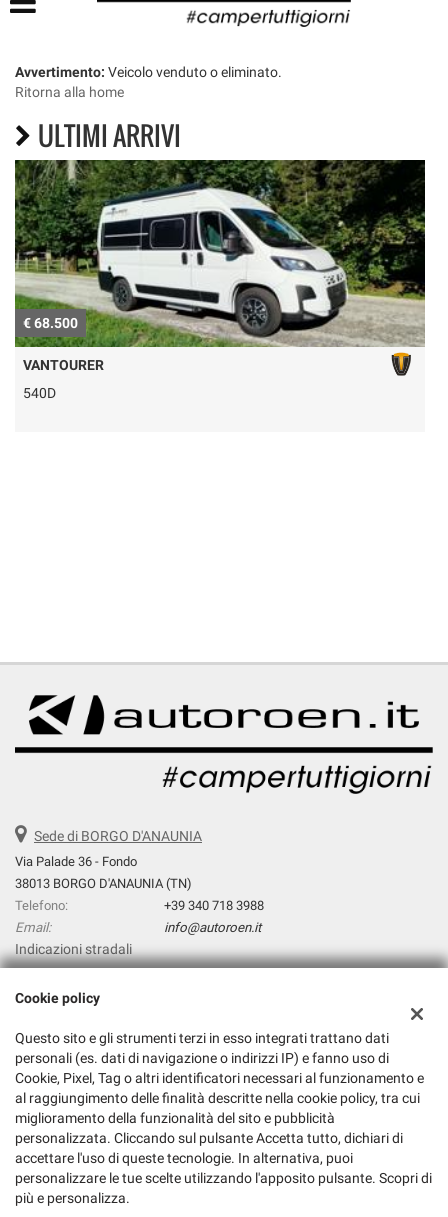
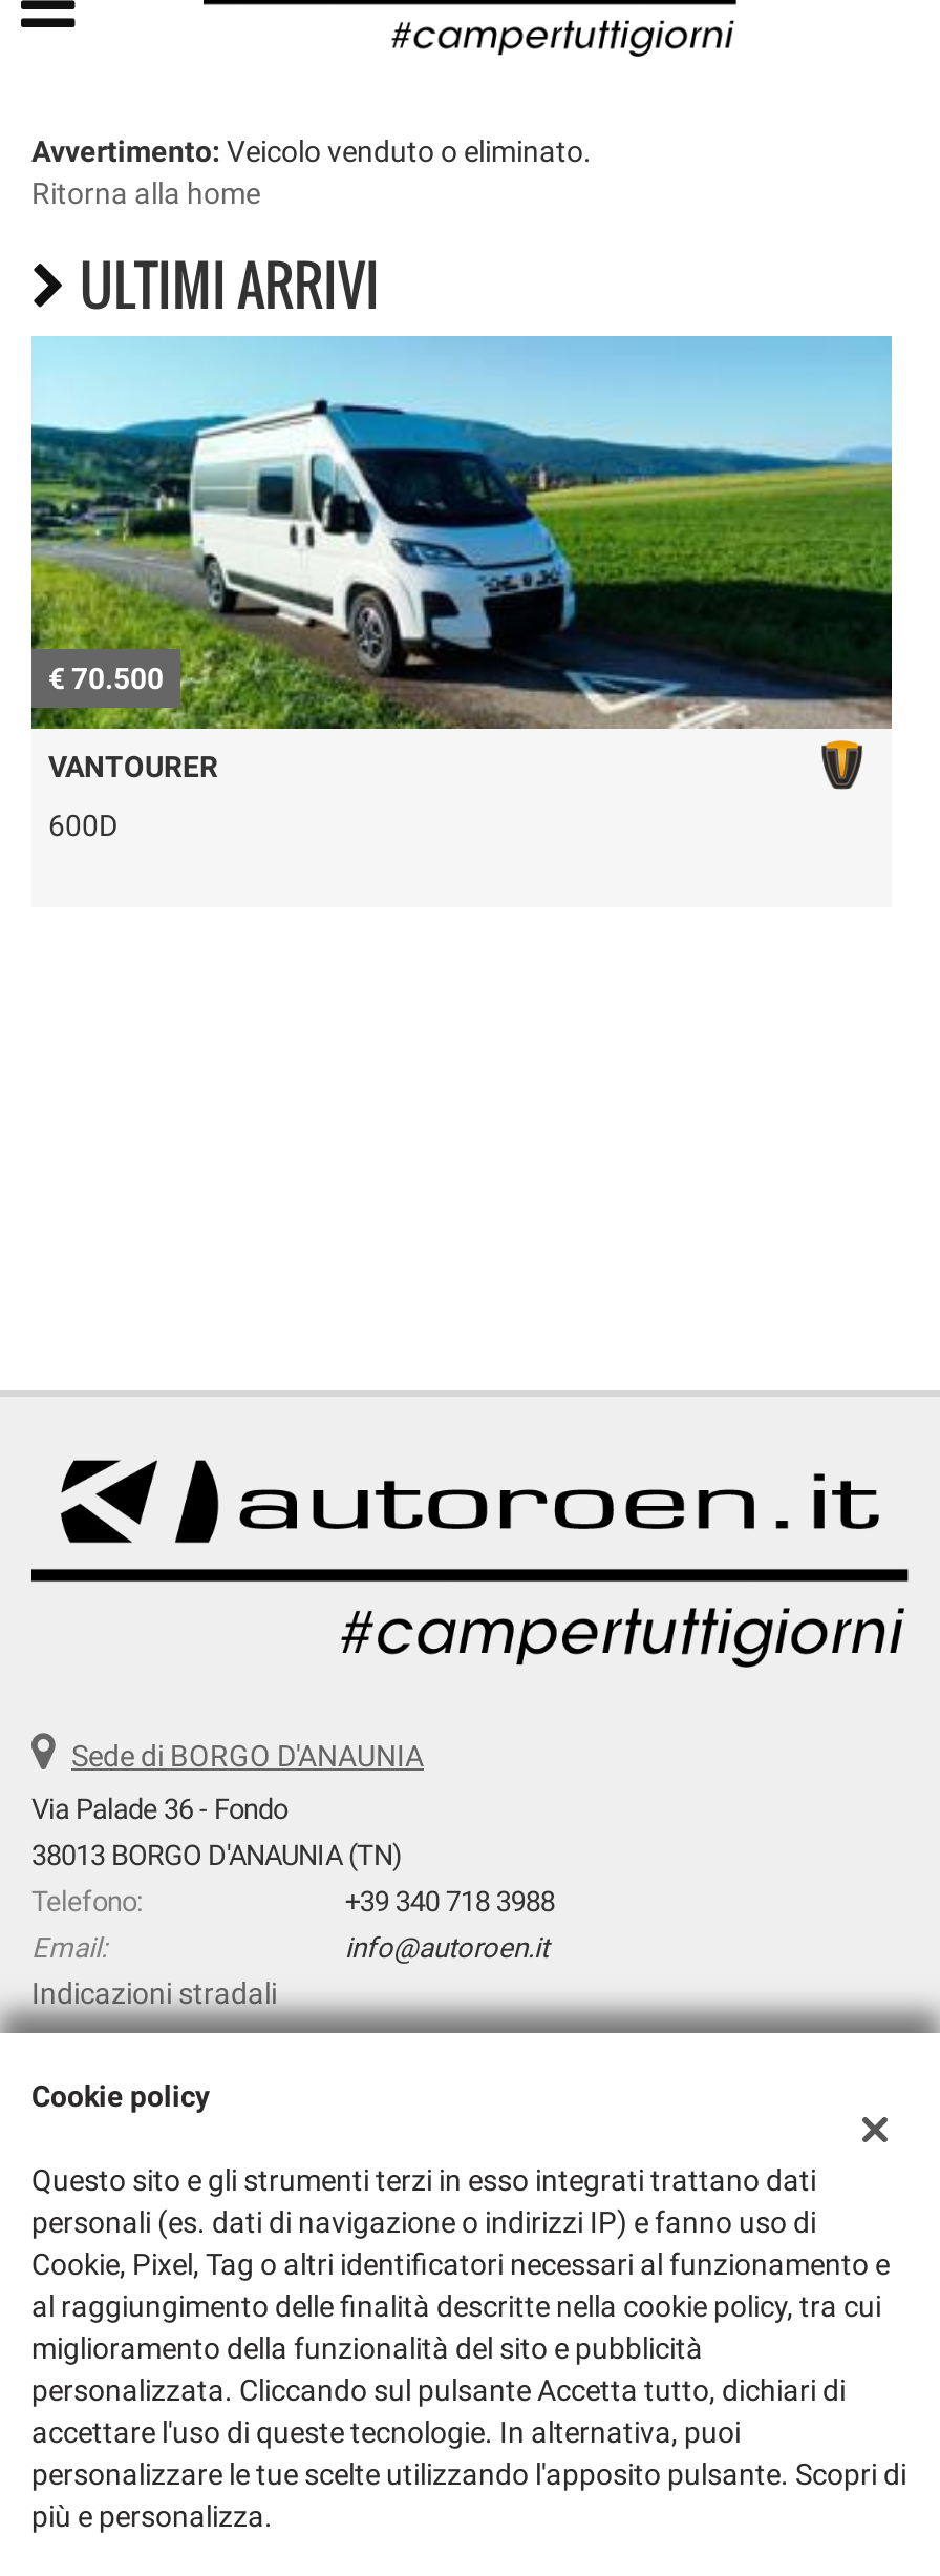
[14,159,426,347] [image] -> [29,336,894,729] [image]

